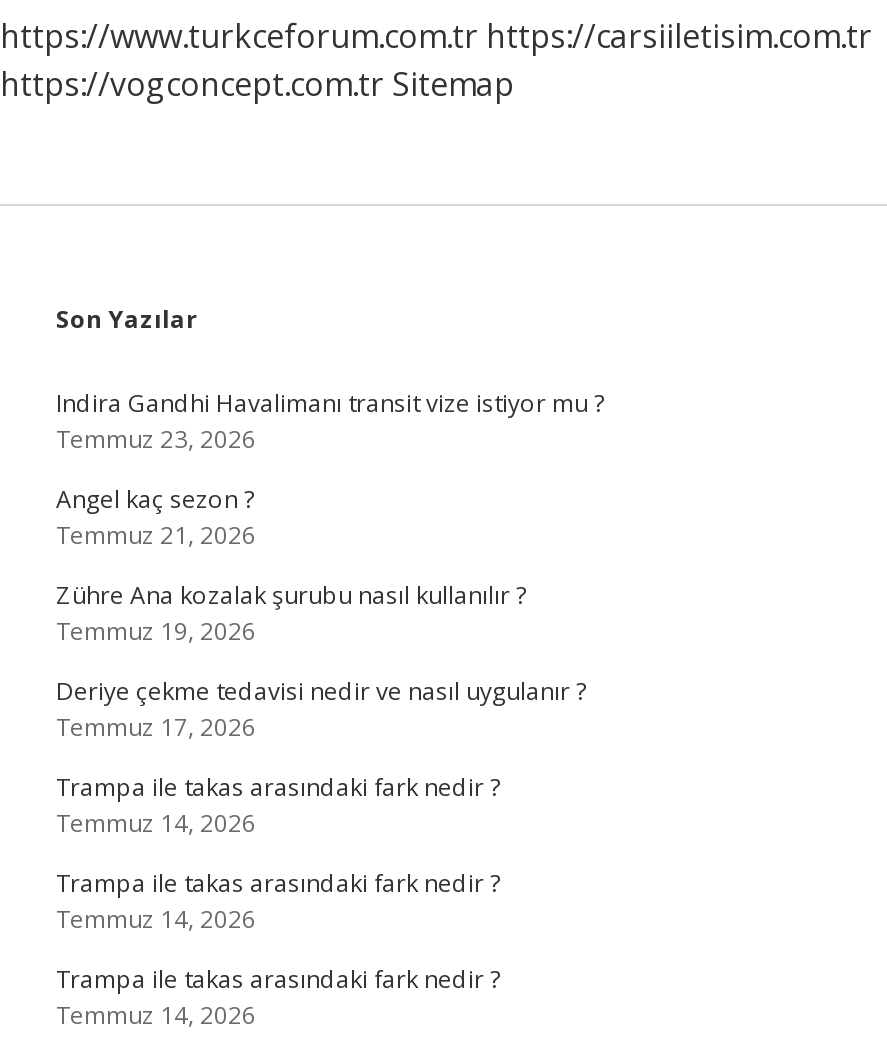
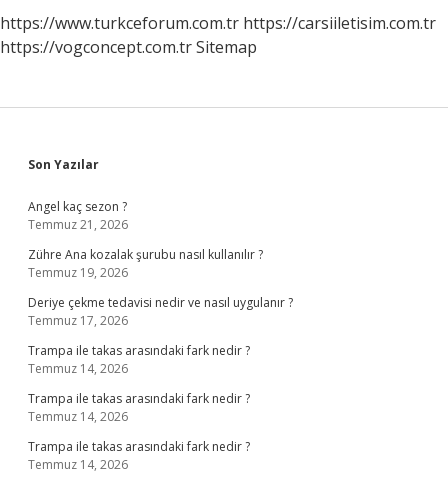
[56,386,604,456] Indira Gandhi Havalimanı transit vize istiyor mu ? | Temmuz 23, 2026 -> none

